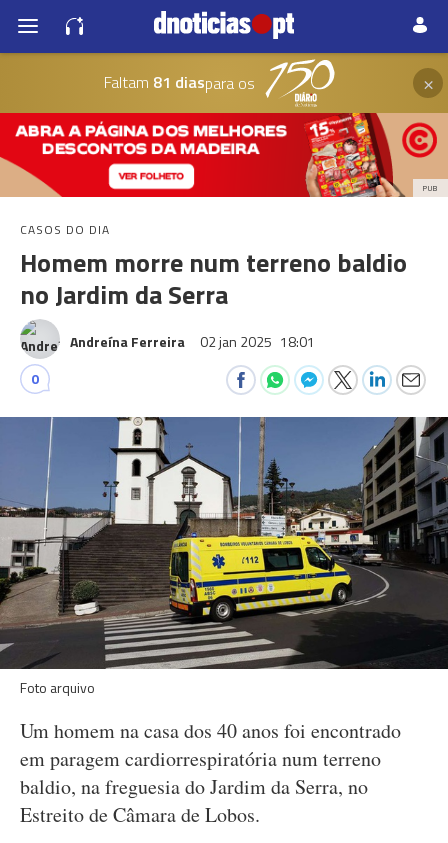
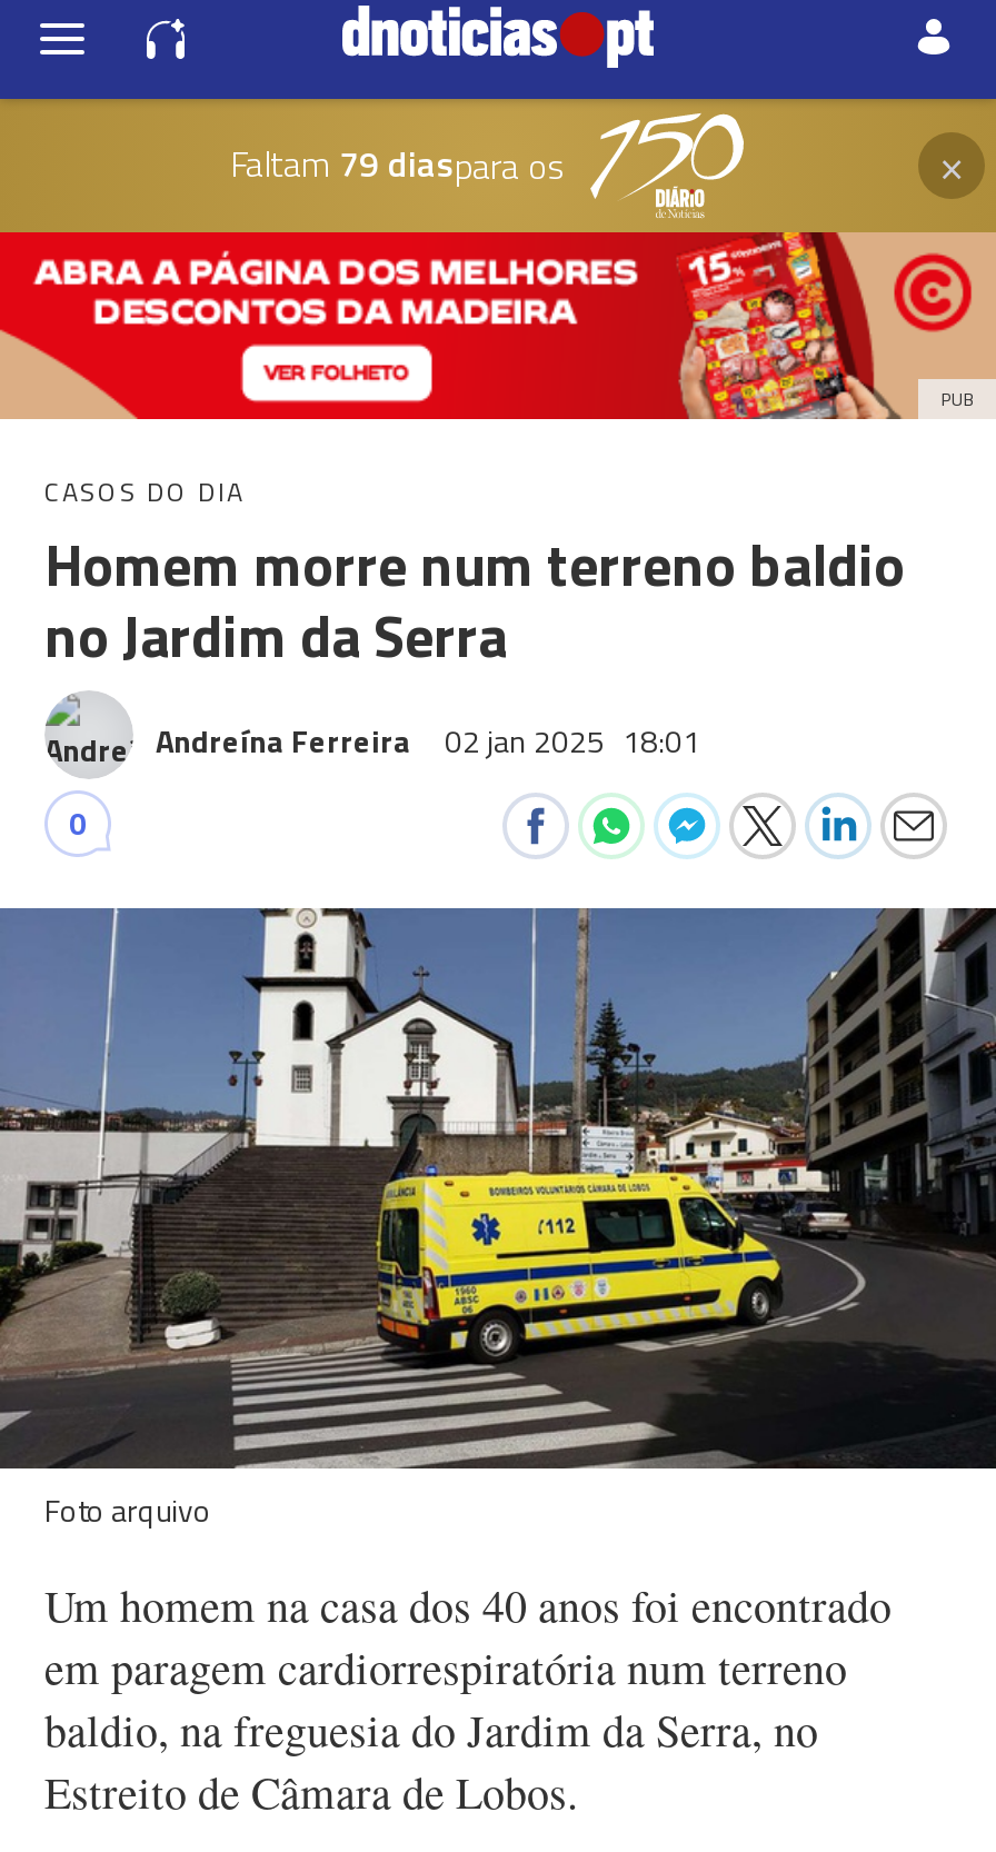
[103,69,254,95] Faltam 81 diaspara os -> [230,136,566,192] Faltam 79 diaspara os

